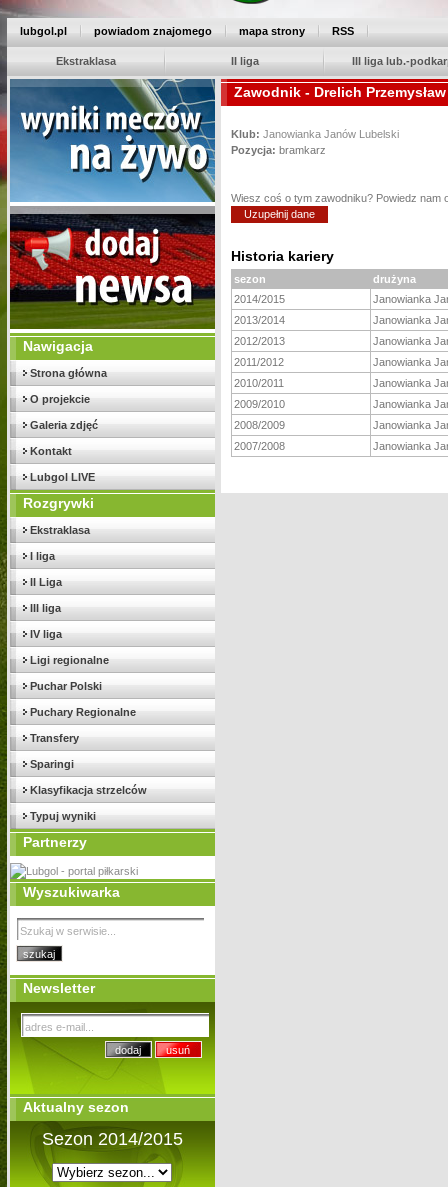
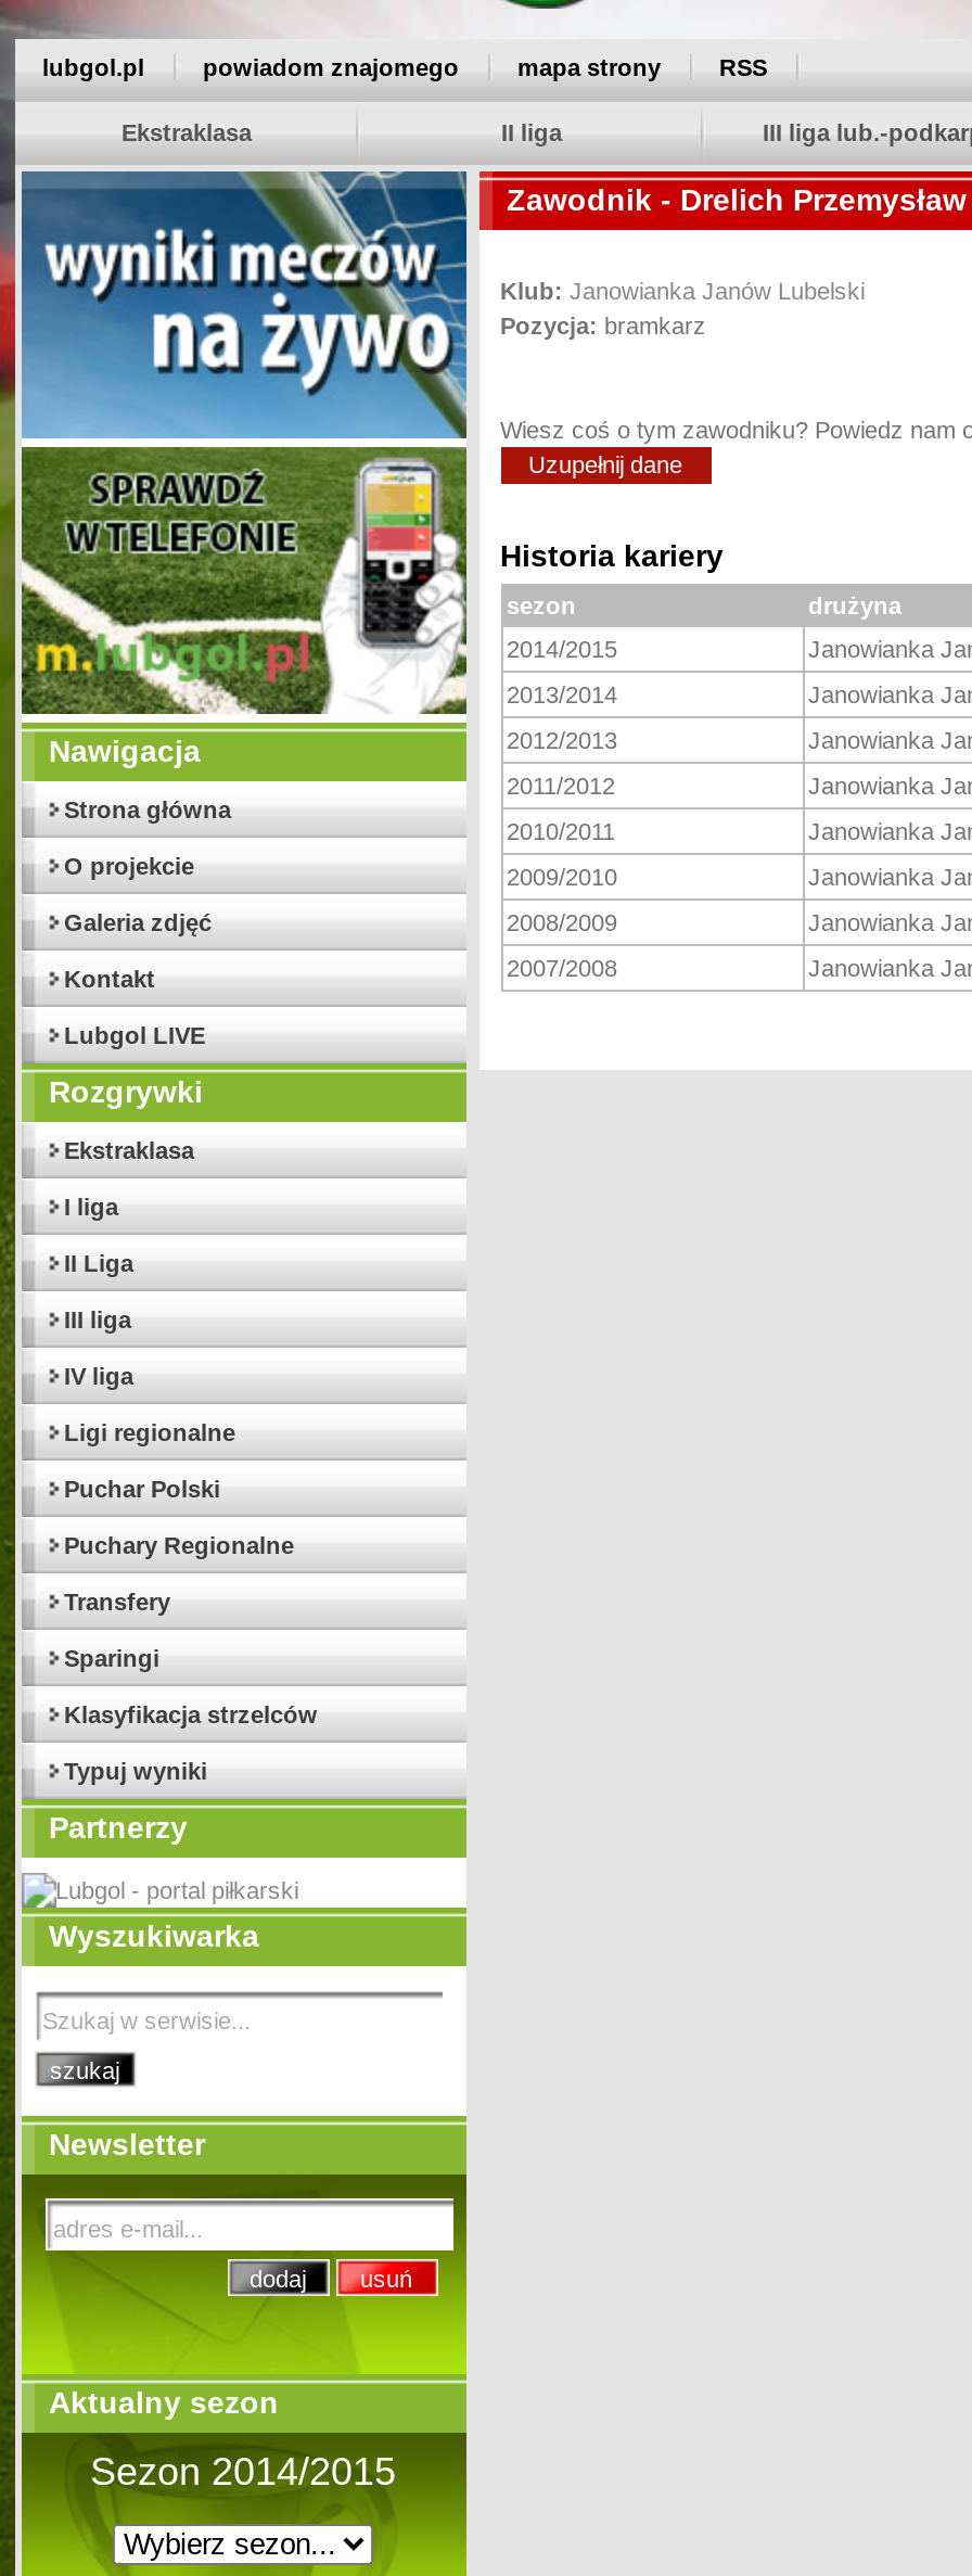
[9,206,216,330] [image] -> [20,445,469,714] [image]

